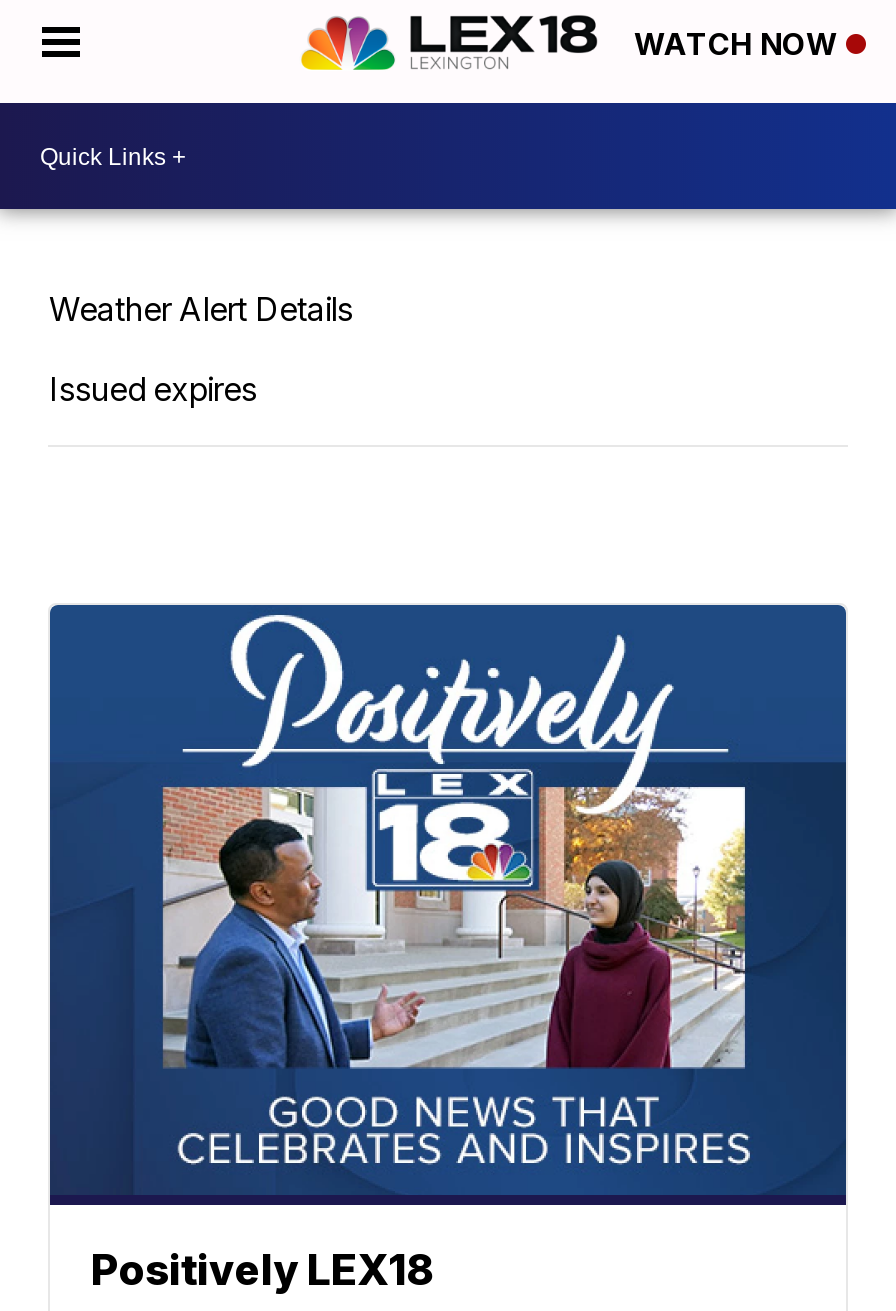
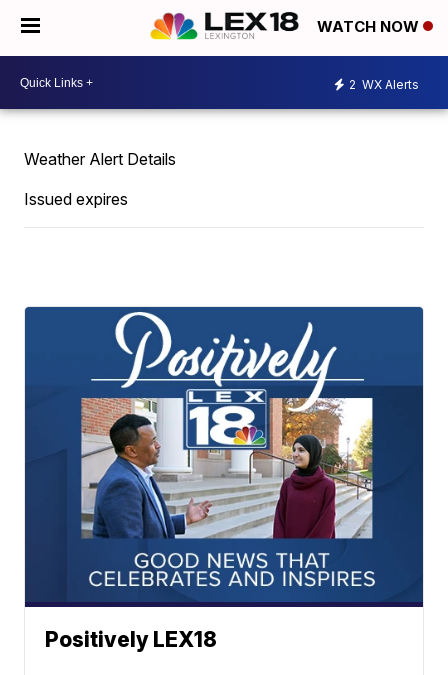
none -> [349,76,419,91] 2 WX Alerts

